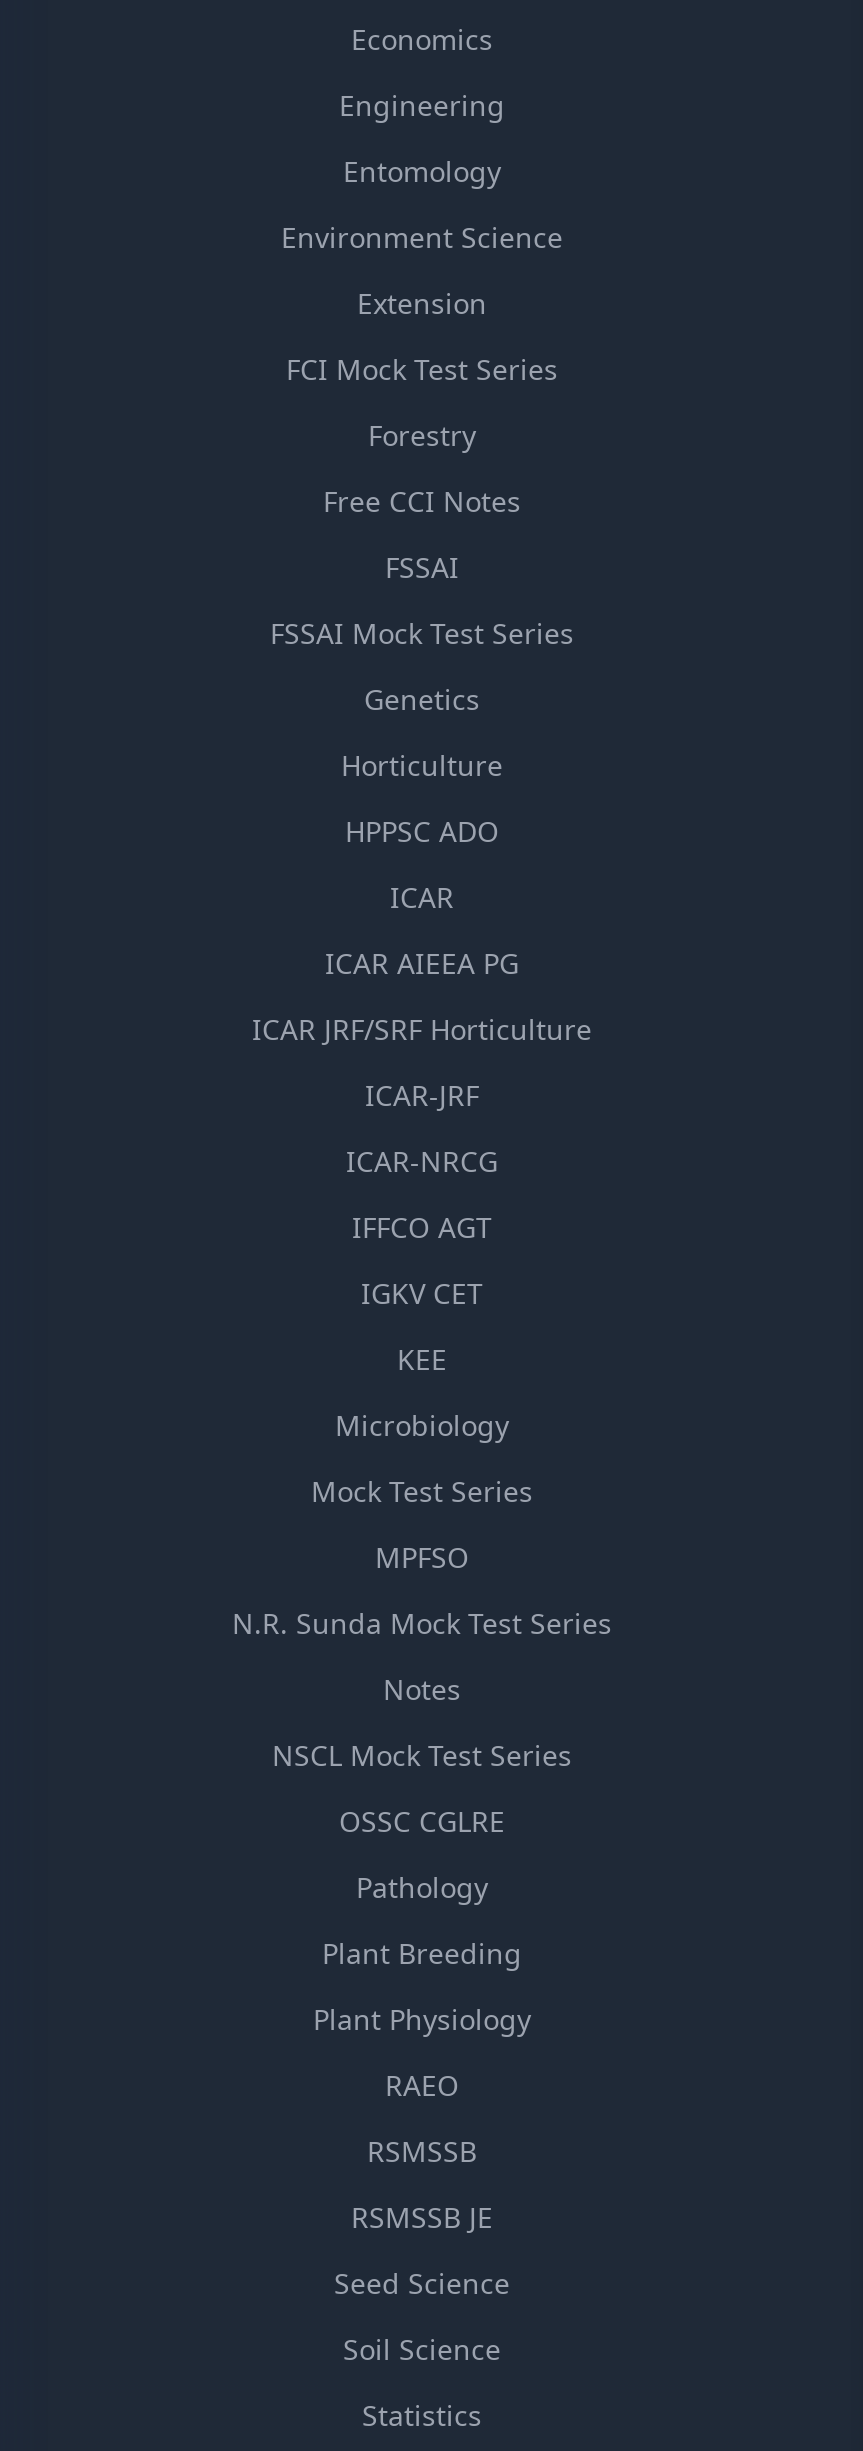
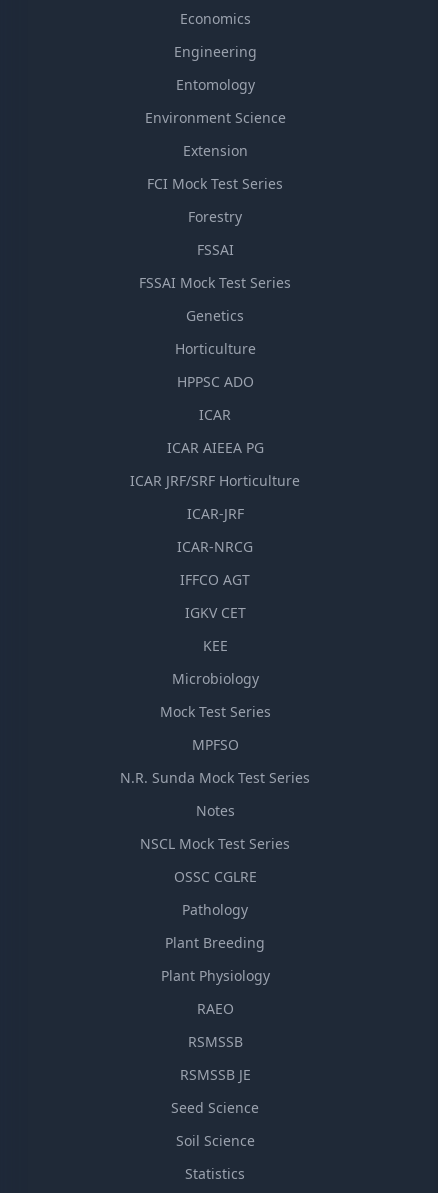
[323,482,521,520] Free CCI Notes -> none

